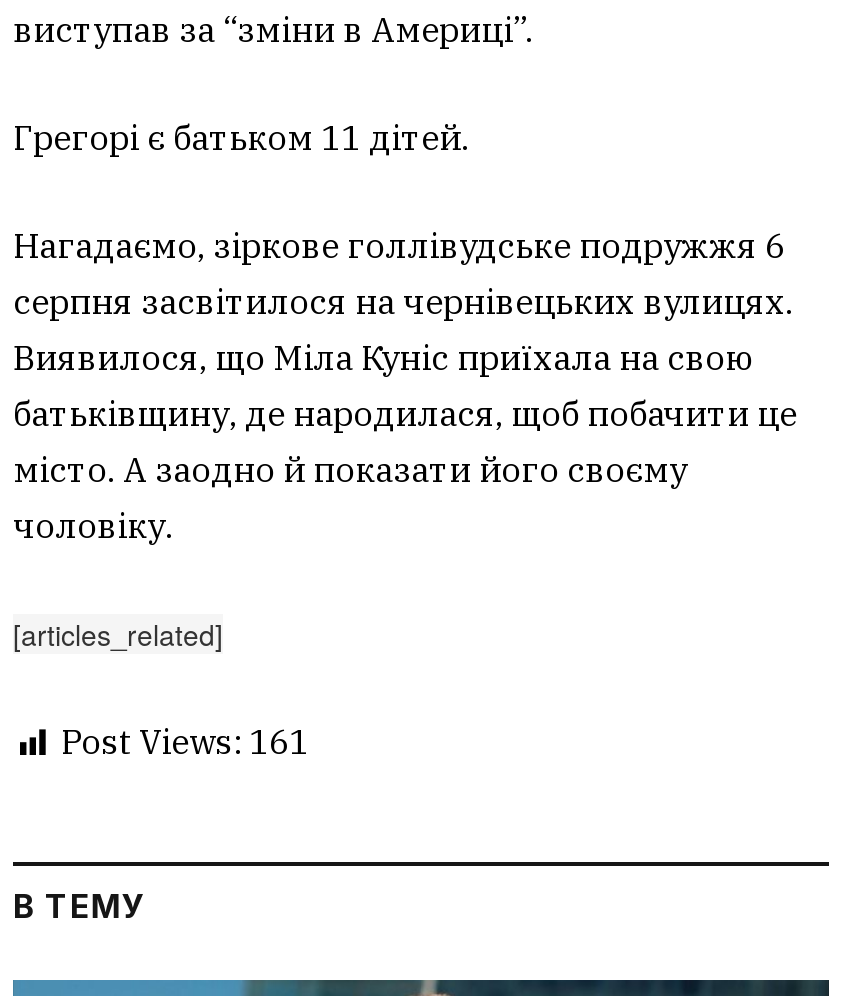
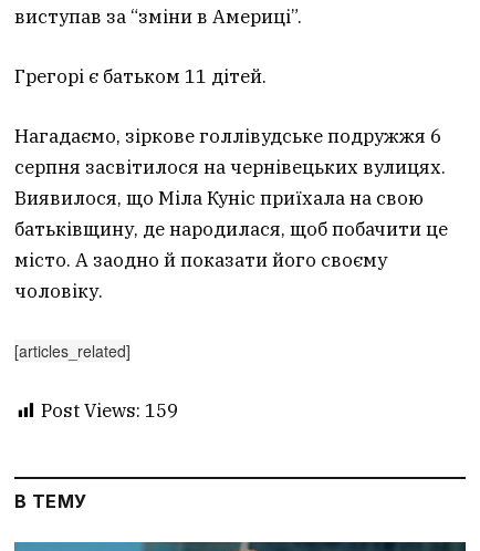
[61,720,309,764] Post Views: 161 -> [41,399,178,423] Post Views: 159

